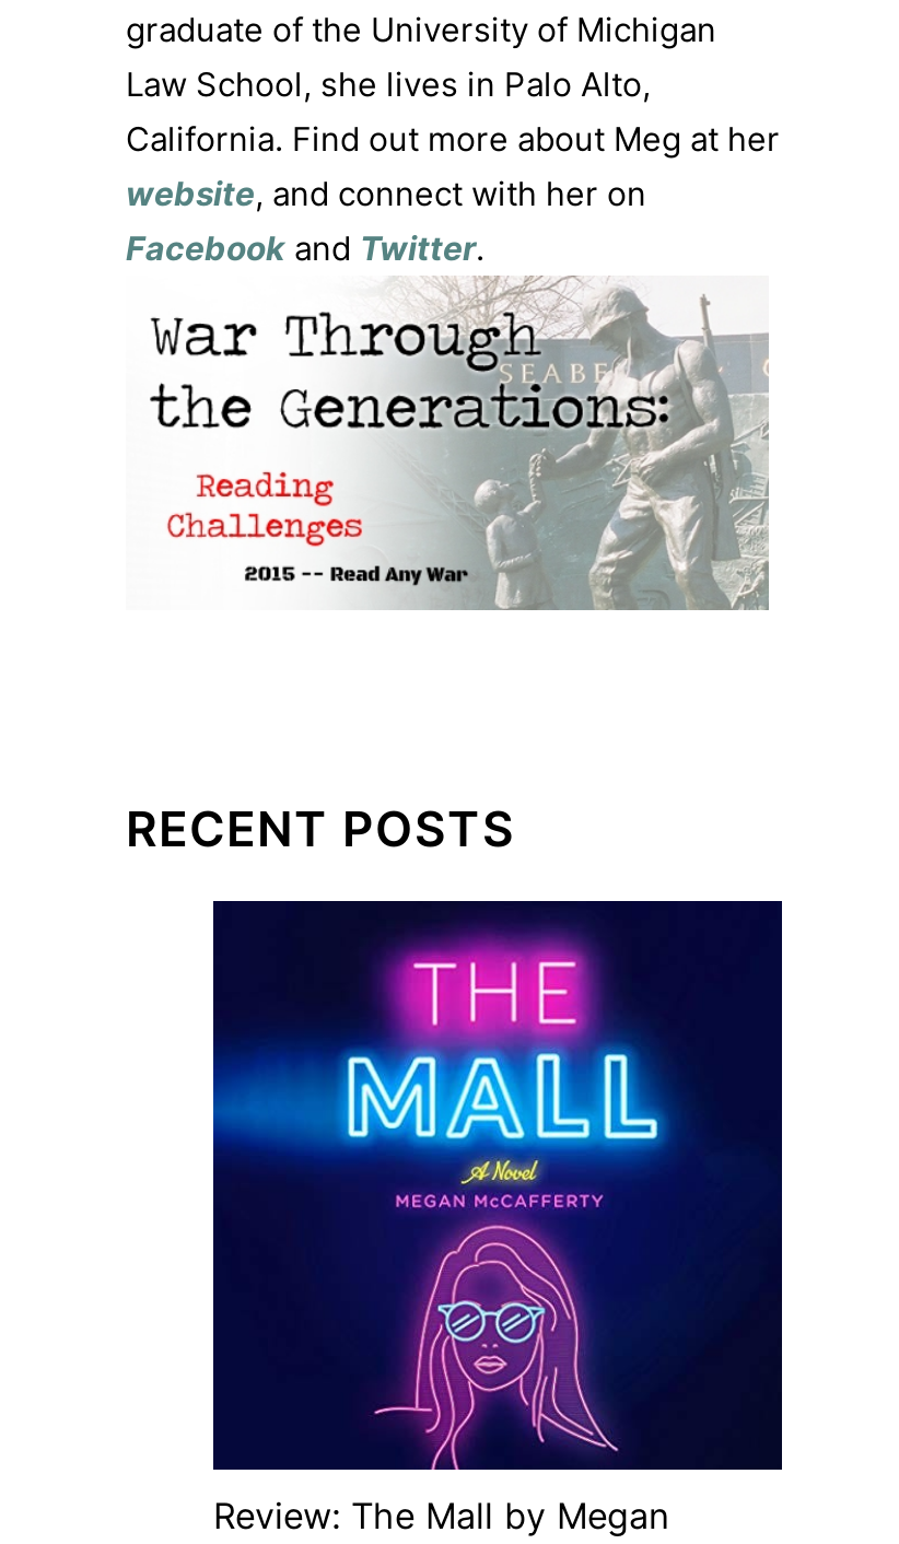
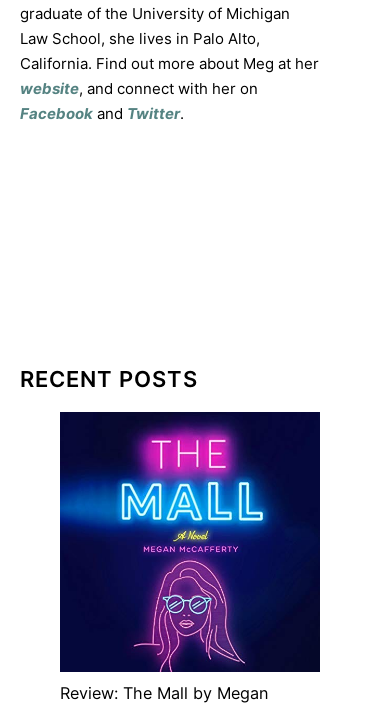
[148,276,771,612] [image] -> none

